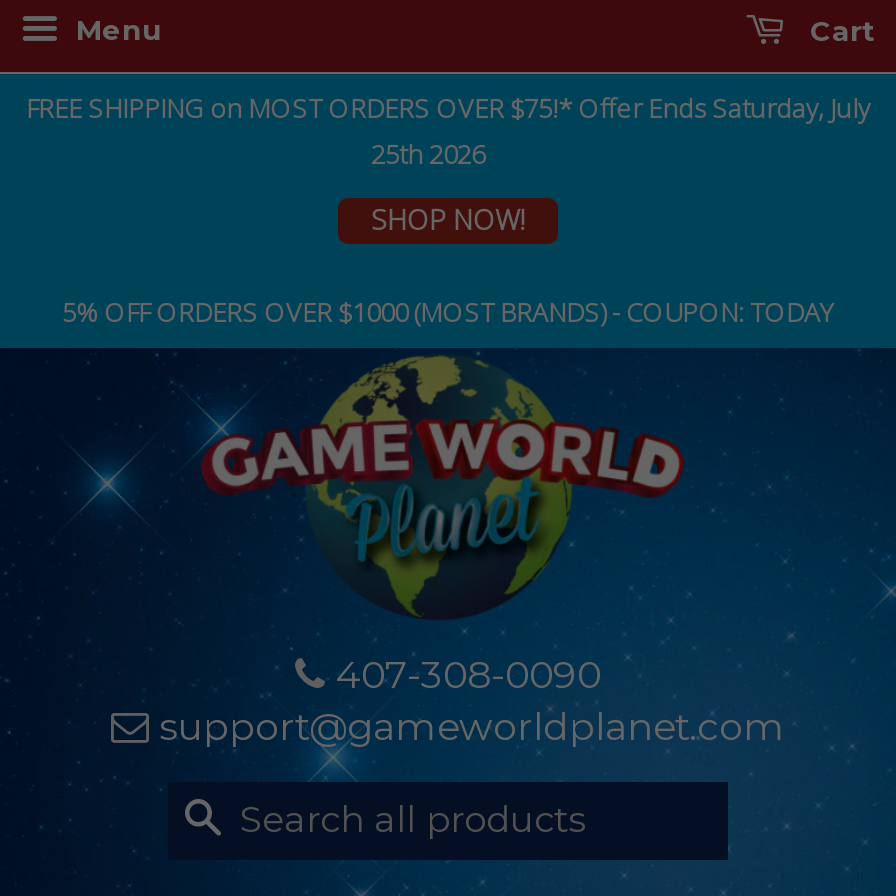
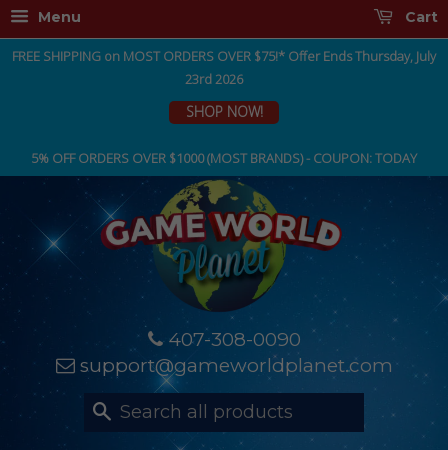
[26,90,870,172] FREE SHIPPING on MOST ORDERS OVER $75!* Offer Ends Saturday, July | 25th 2026 -> [12,47,436,88] FREE SHIPPING on MOST ORDERS OVER $75!* Offer Ends Thursday, July | 23rd 2026

